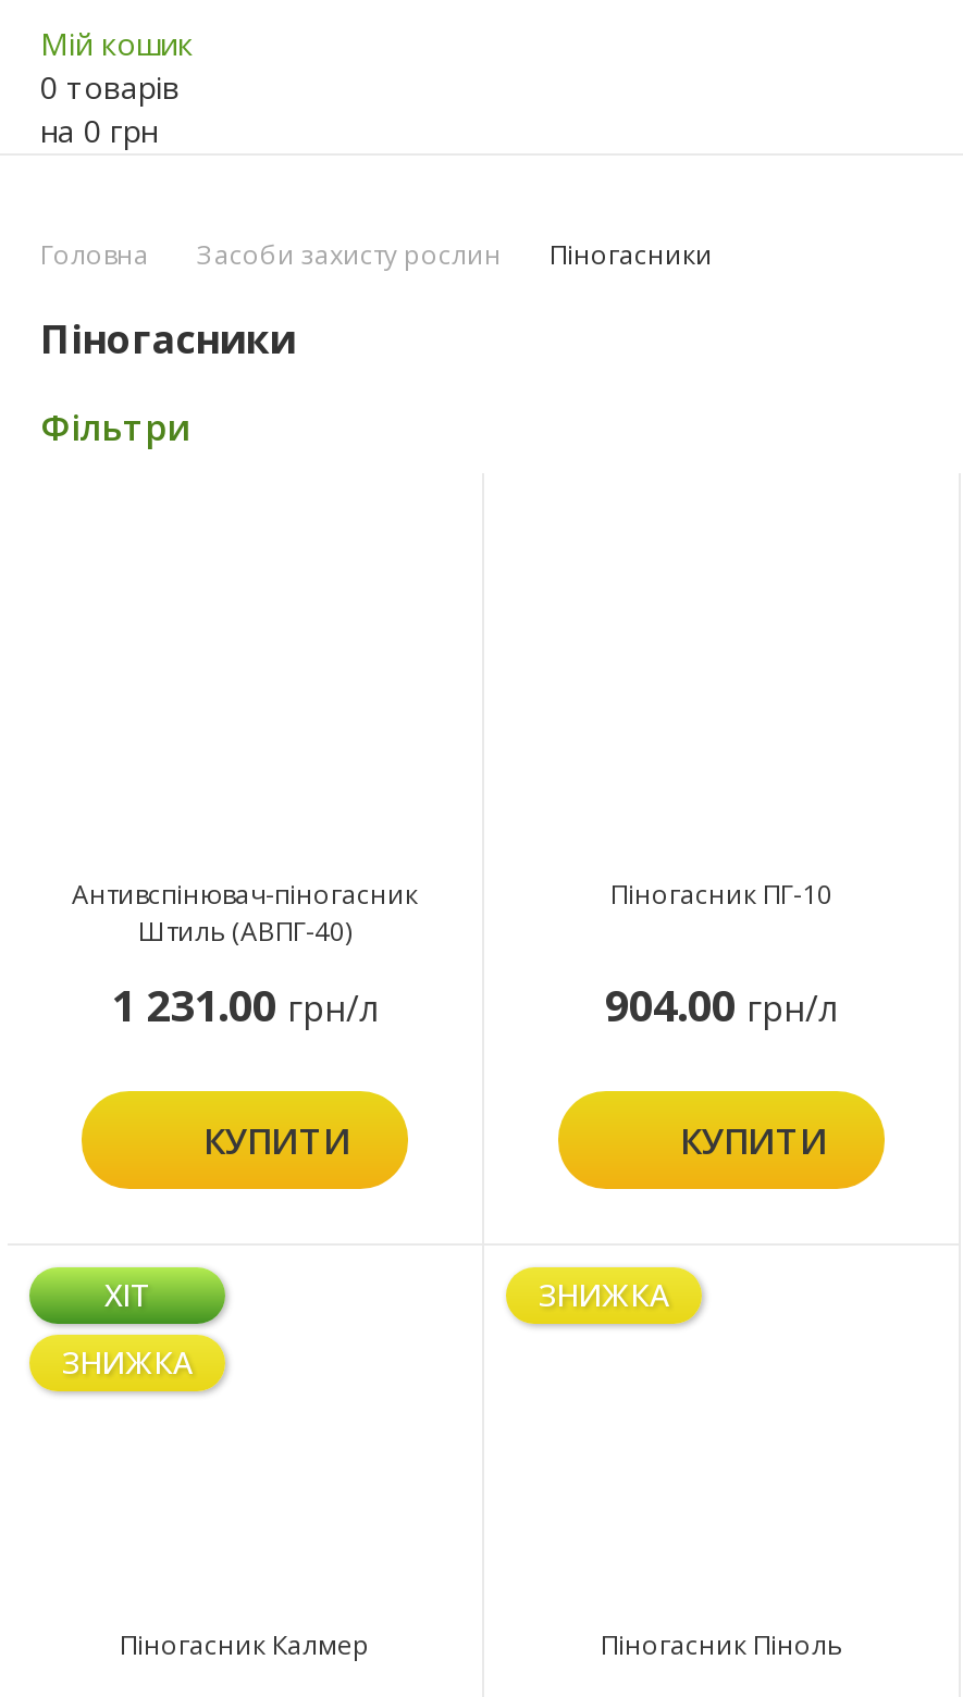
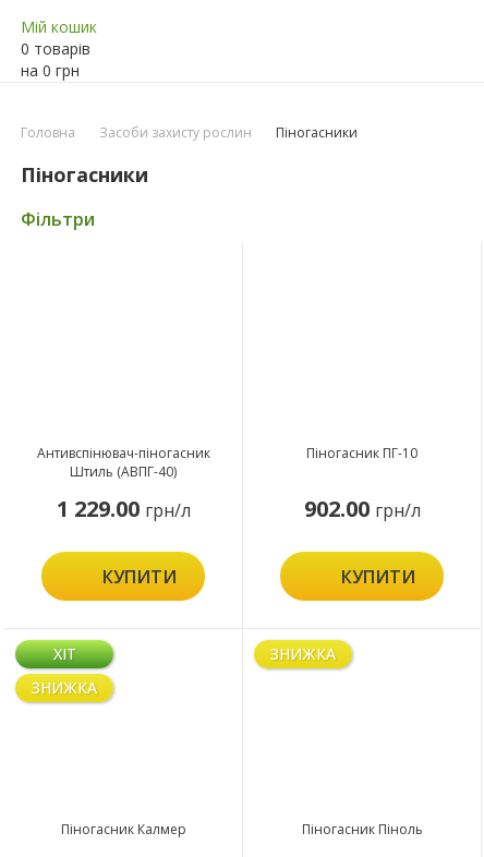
[111,976,379,1035] 1 231.00 грн/л -> [56,494,190,524] 1 229.00 грн/л
[605,976,838,1035] 904.00 грн/л -> [304,494,420,524] 902.00 грн/л

